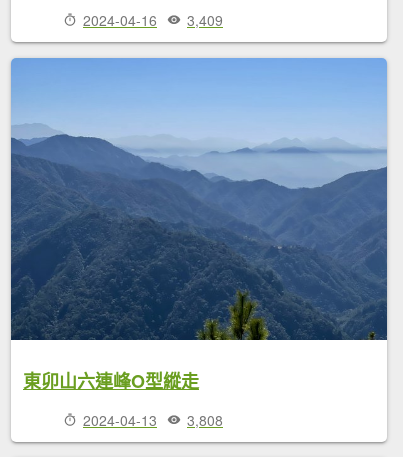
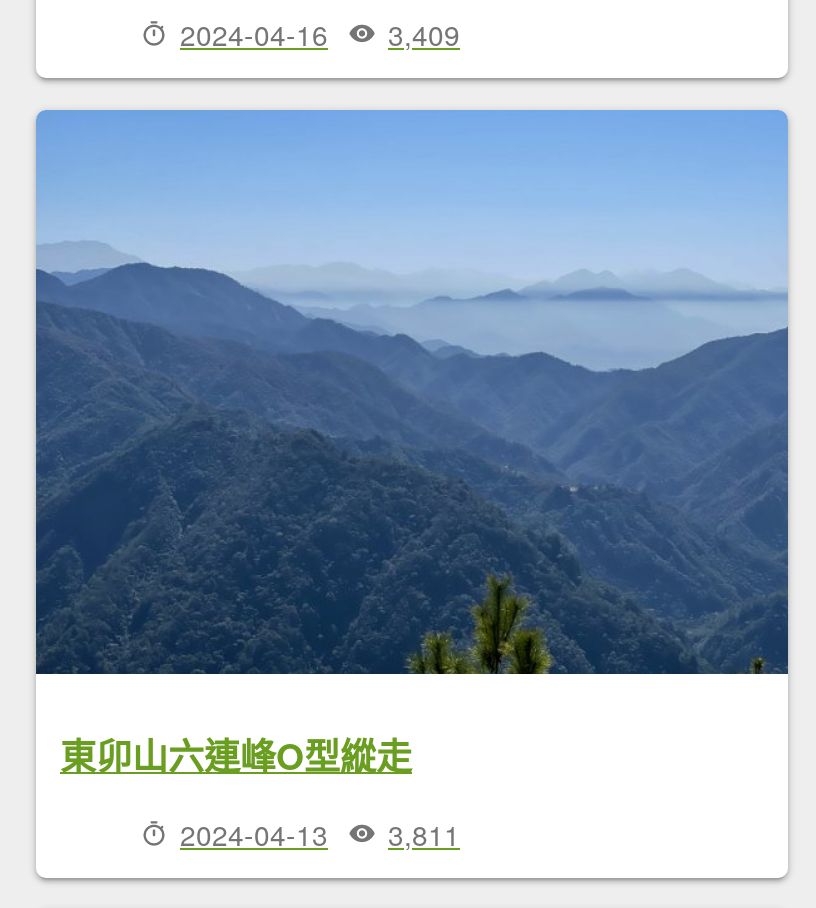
[83,409,223,429] 2024-04-13 3,808 -> [180,813,460,853] 2024-04-13 3,811

